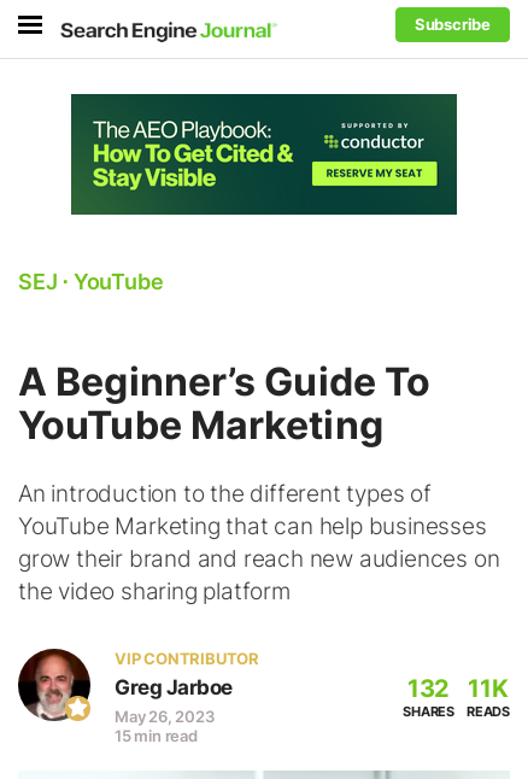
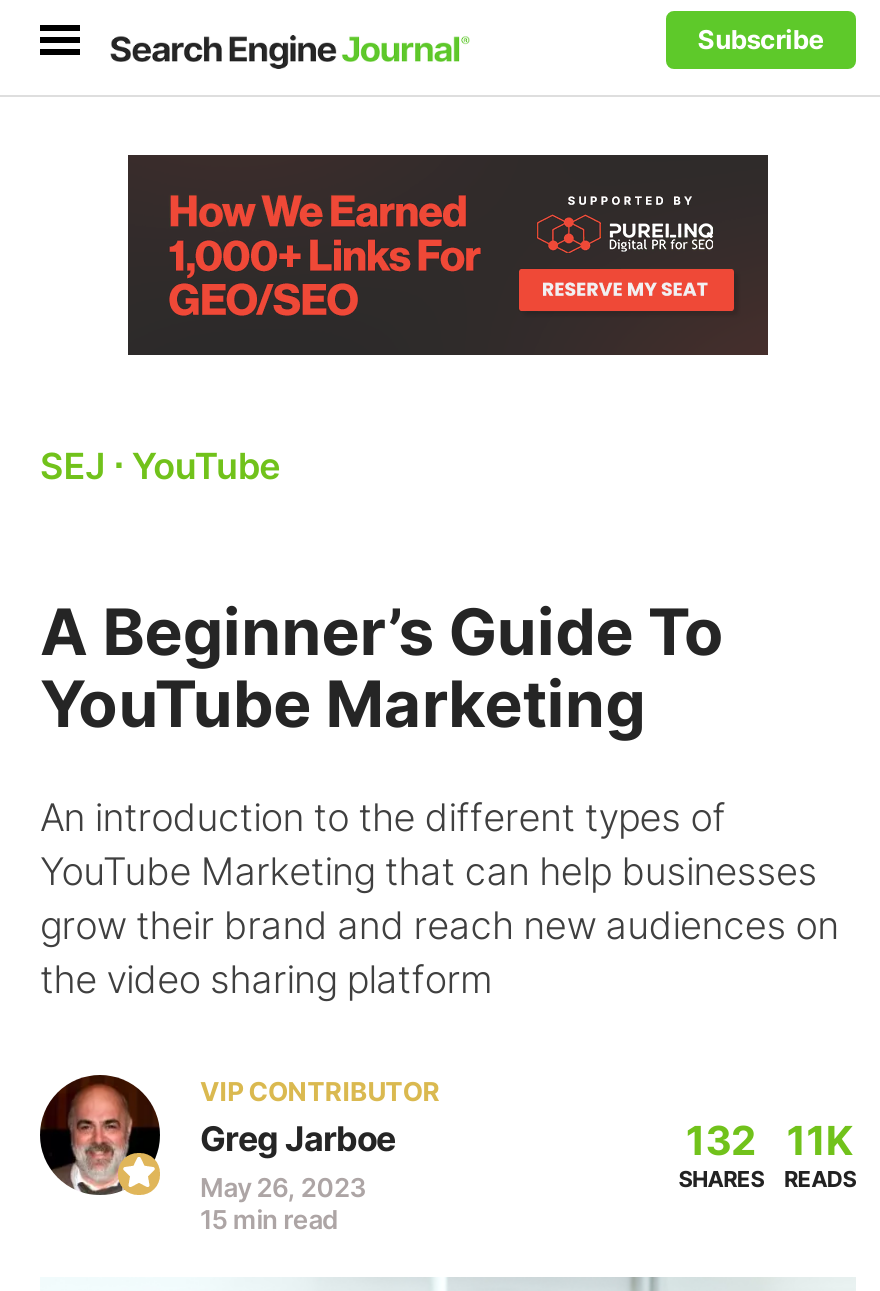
[71,94,457,215] [image] -> [128,155,768,355] [image]

